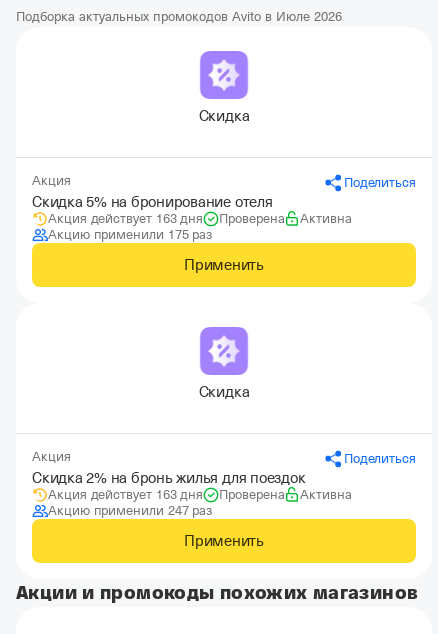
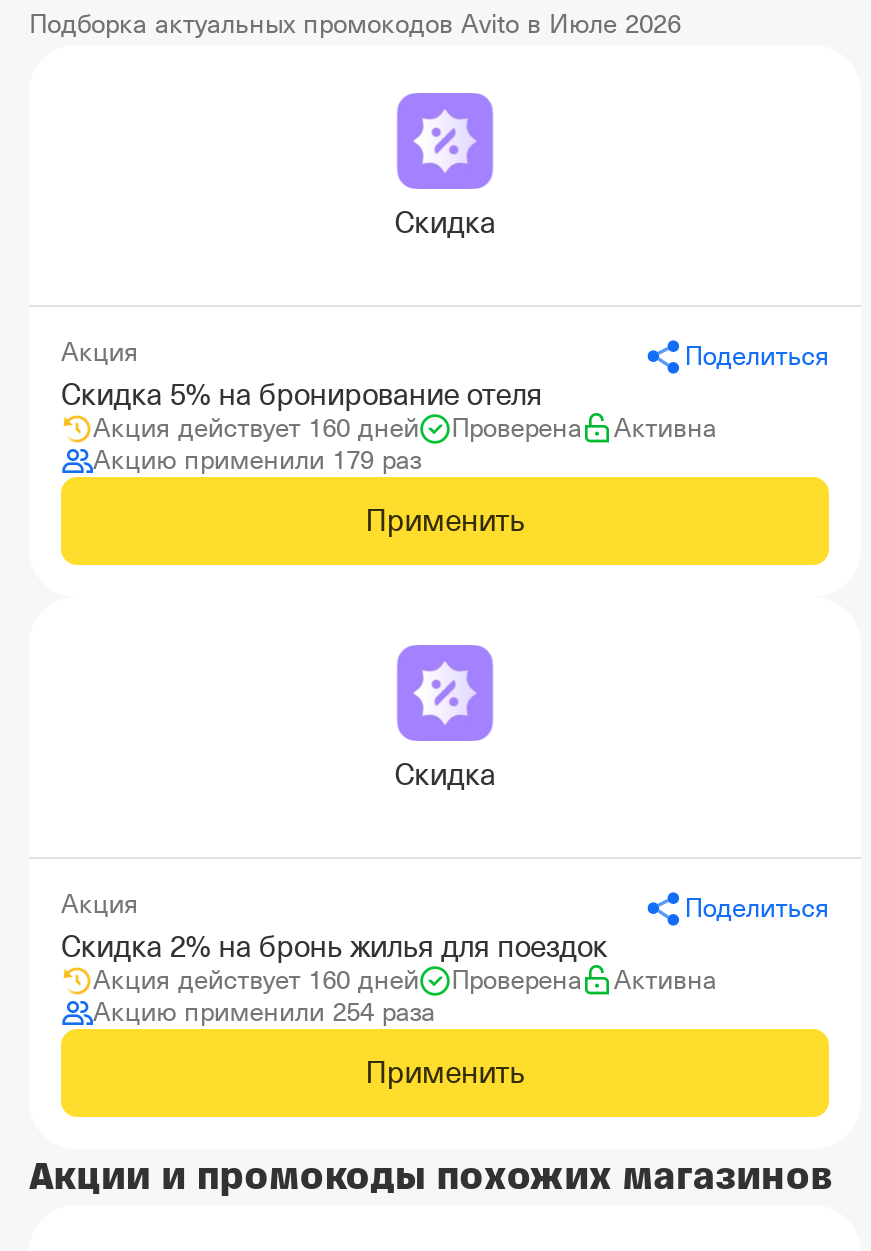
[48,211,203,226] Акция действует 163 дня -> [93,413,419,443] Акция действует 160 дней
[48,227,212,242] Акцию применили 175 раз -> [93,445,421,475] Акцию применили 179 раз
[48,487,203,502] Акция действует 163 дня -> [93,965,419,995] Акция действует 160 дней
[48,503,212,518] Акцию применили 247 раз -> [93,997,435,1027] Акцию применили 254 раза

